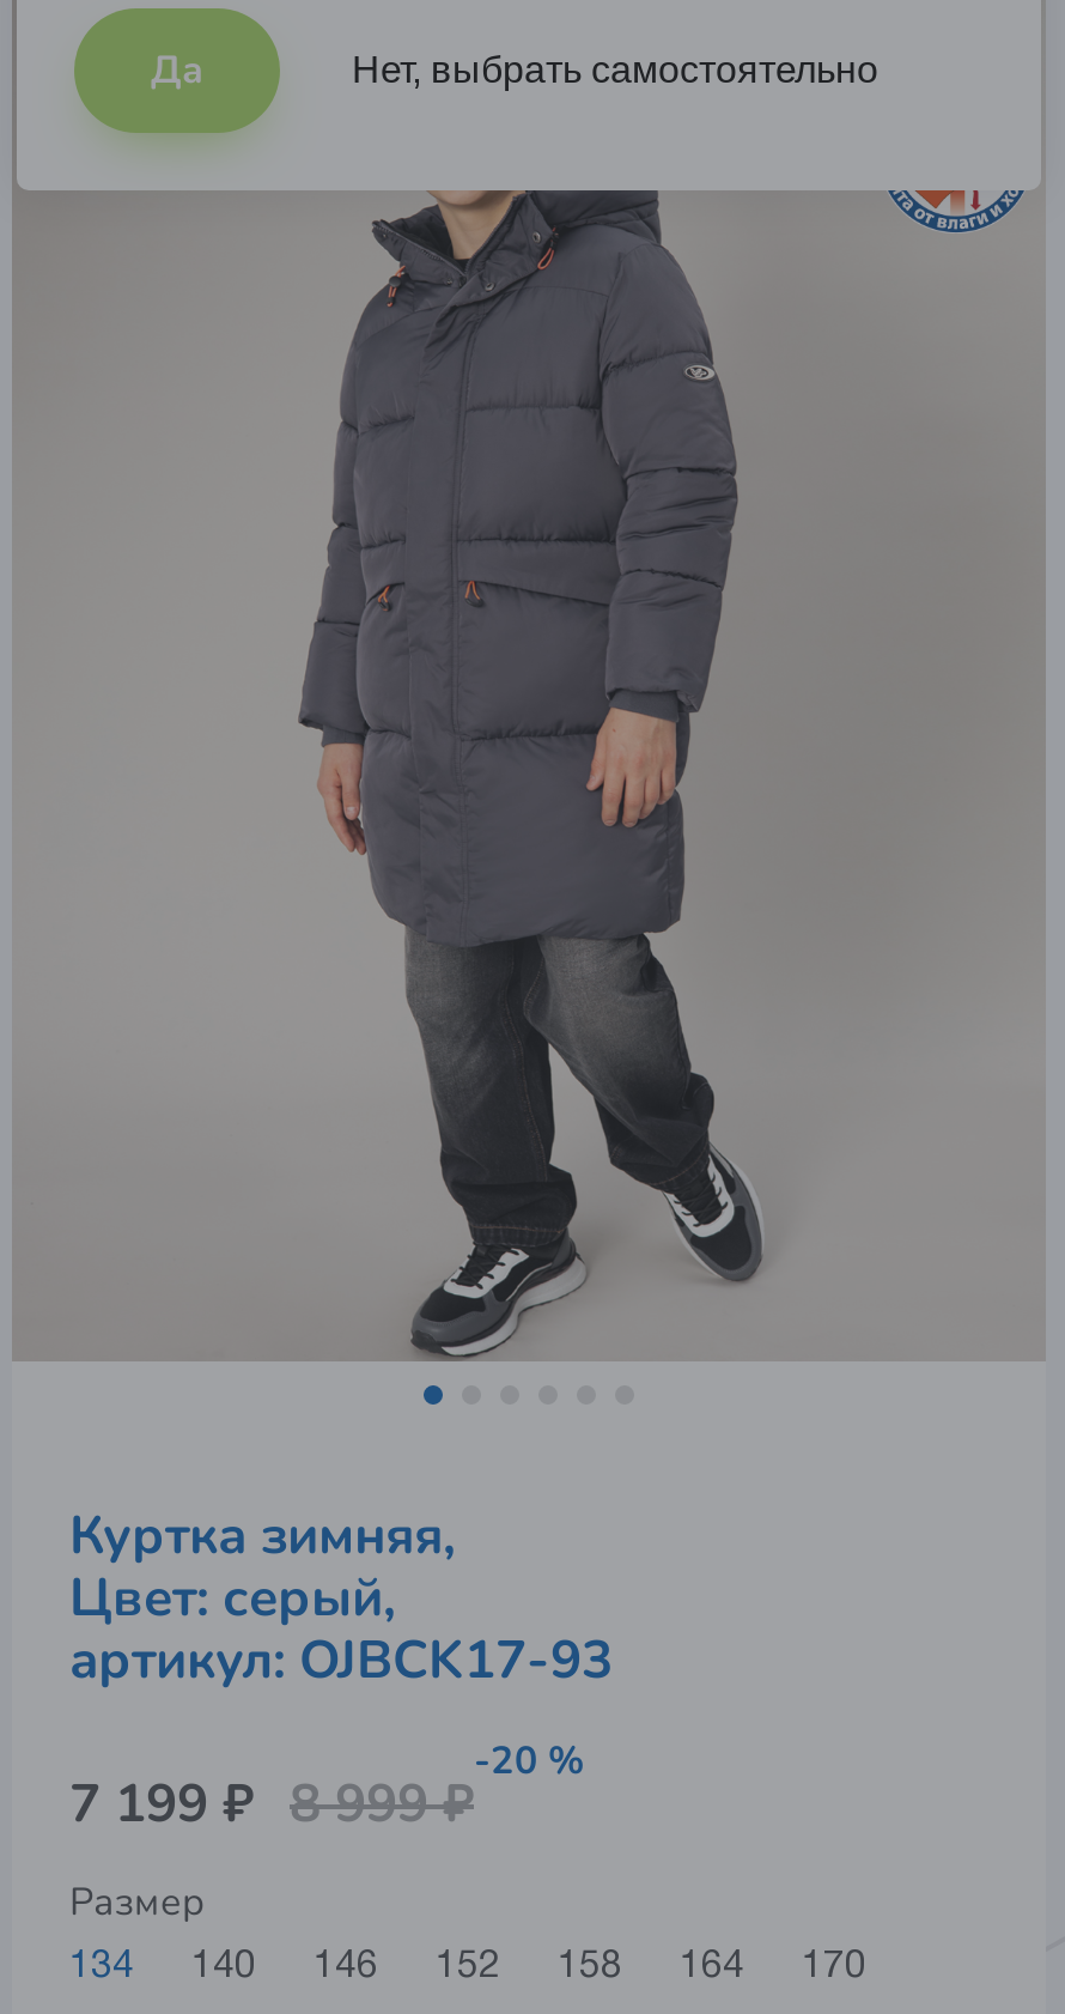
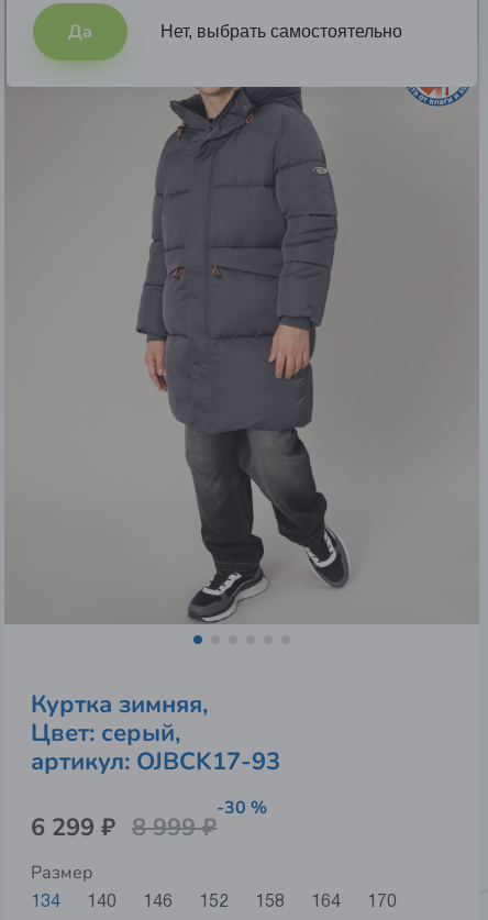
[474,1735,584,1787] -20 % -> [217,796,267,820] -30 %
[69,1769,474,1840] 7 199 ₽ 8 999 ₽ -> [31,811,217,844] 6 299 ₽ 8 999 ₽

